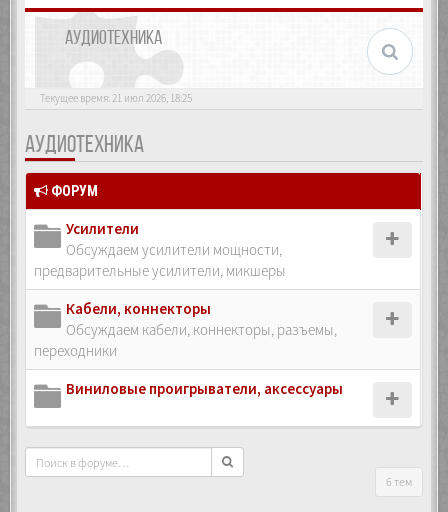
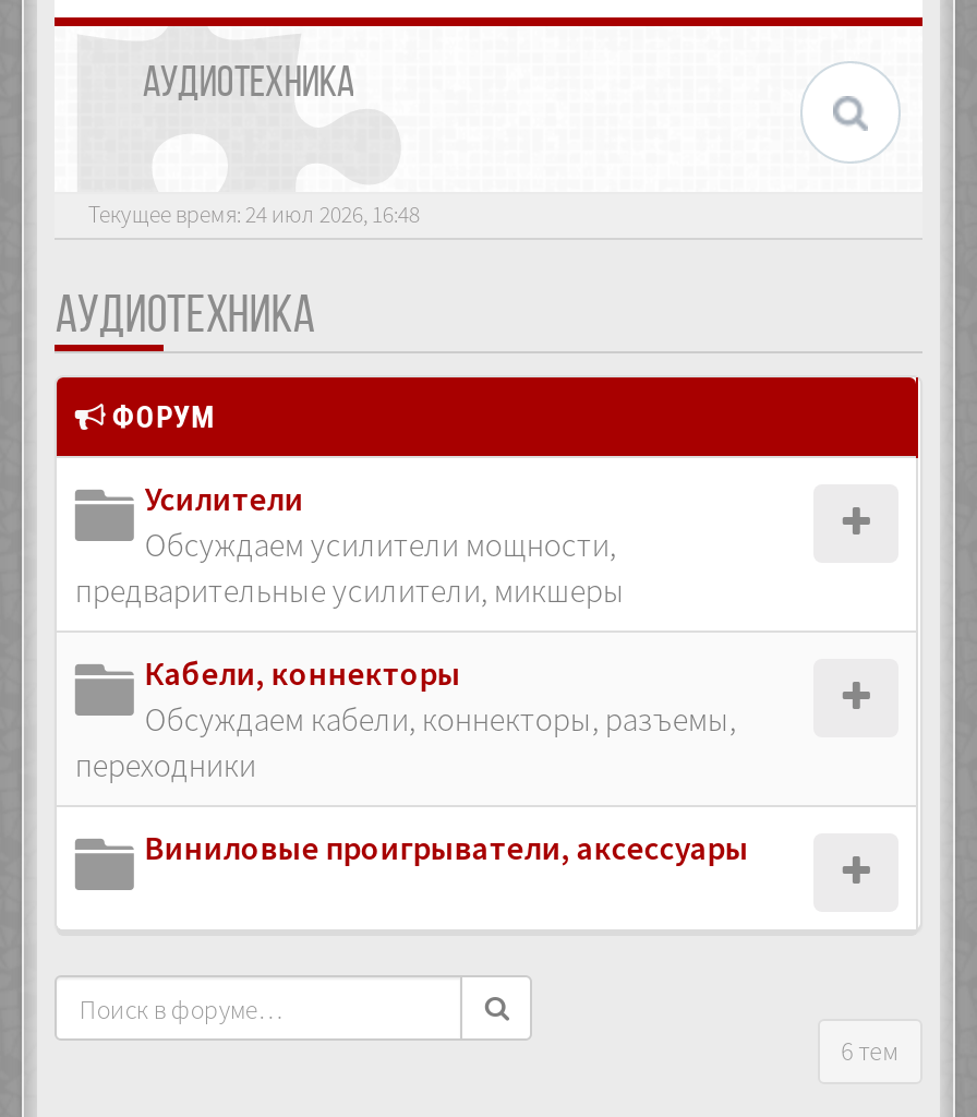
[40,91,192,105] Текущее время: 21 июл 2026, 18:25 -> [88,199,420,229] Текущее время: 24 июл 2026, 16:48

